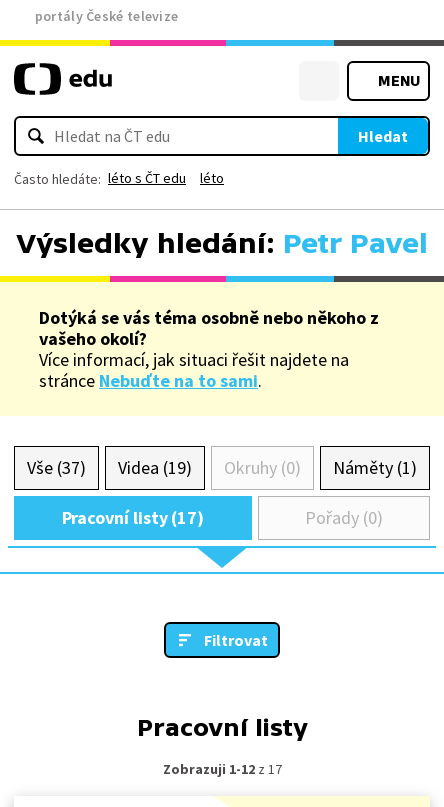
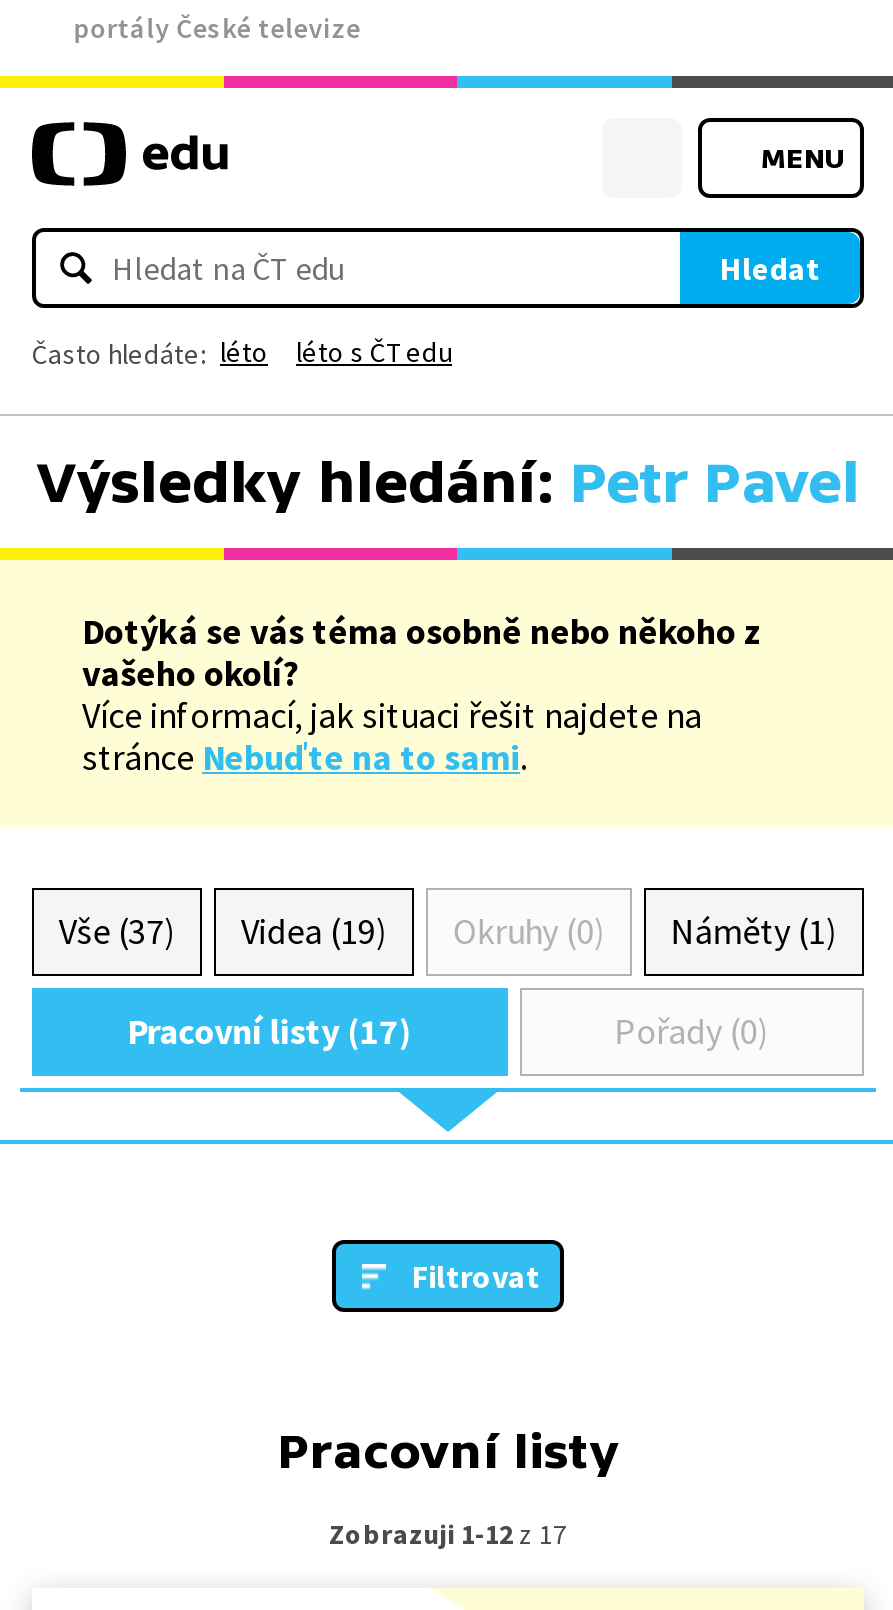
[14,169,224,188] Často hledáte: léto s ČT edu | léto -> [32,334,452,372] Často hledáte: léto | léto s ČT edu

